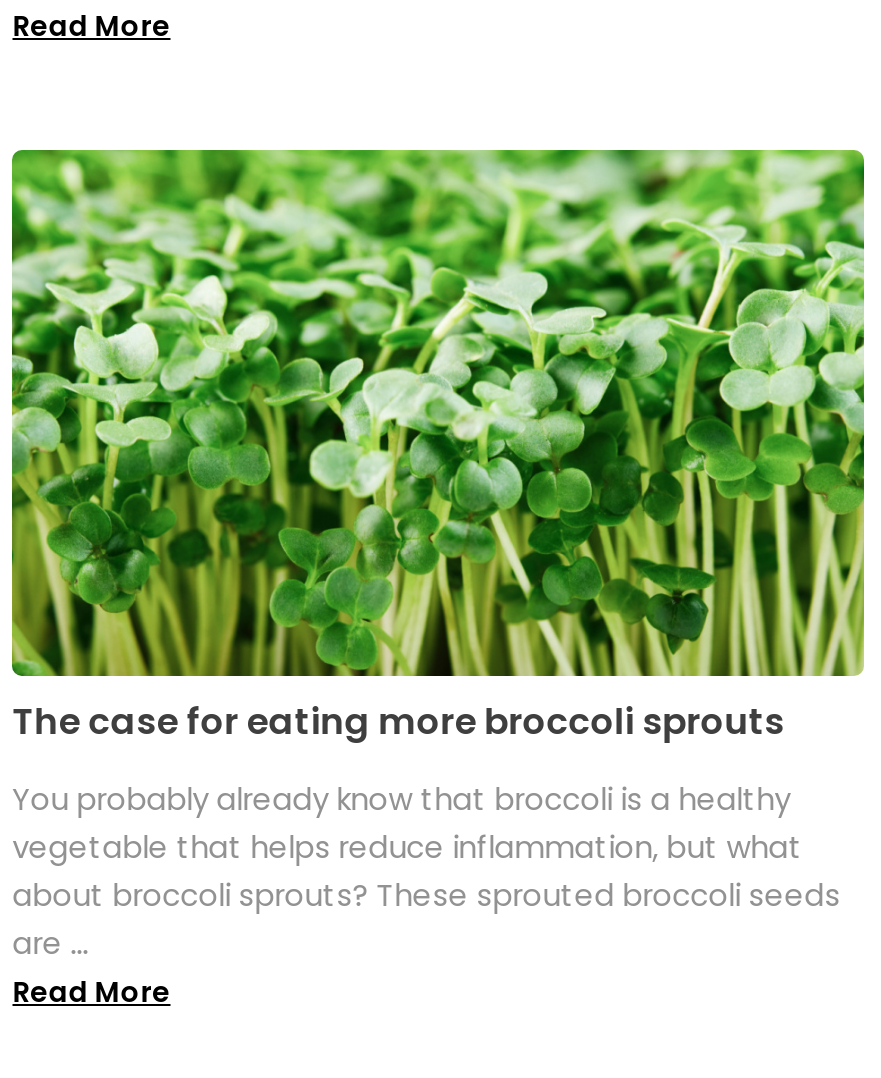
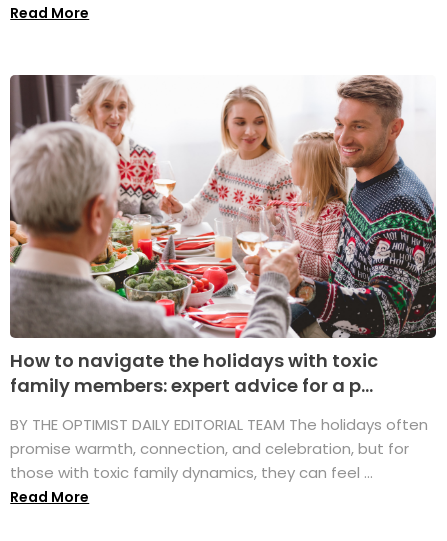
[10,148,866,747] [image] | The case for eating more broccoli sprouts -> [9,74,437,398] [image] | How to navigate the holidays with toxic | family members: expert advice for a p...
[12,779,840,965] You probably already know that broccoli is a healthy | vegetable that helps reduce inflammation, but what | about broccoli sprouts? These sprouted broccoli seeds | are ... -> [10,414,428,483] BY THE OPTIMIST DAILY EDITORIAL TEAM The holidays often | promise warmth, connection, and celebration, but for | those with toxic family dynamics, they can feel ...

